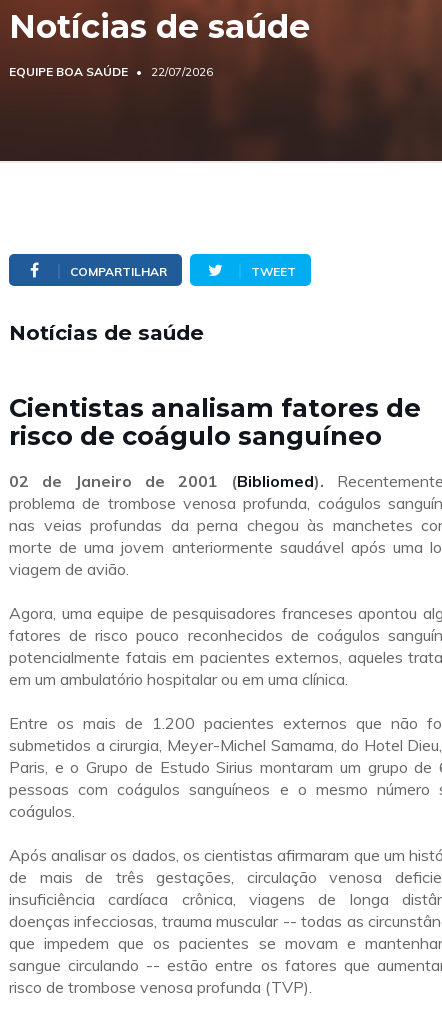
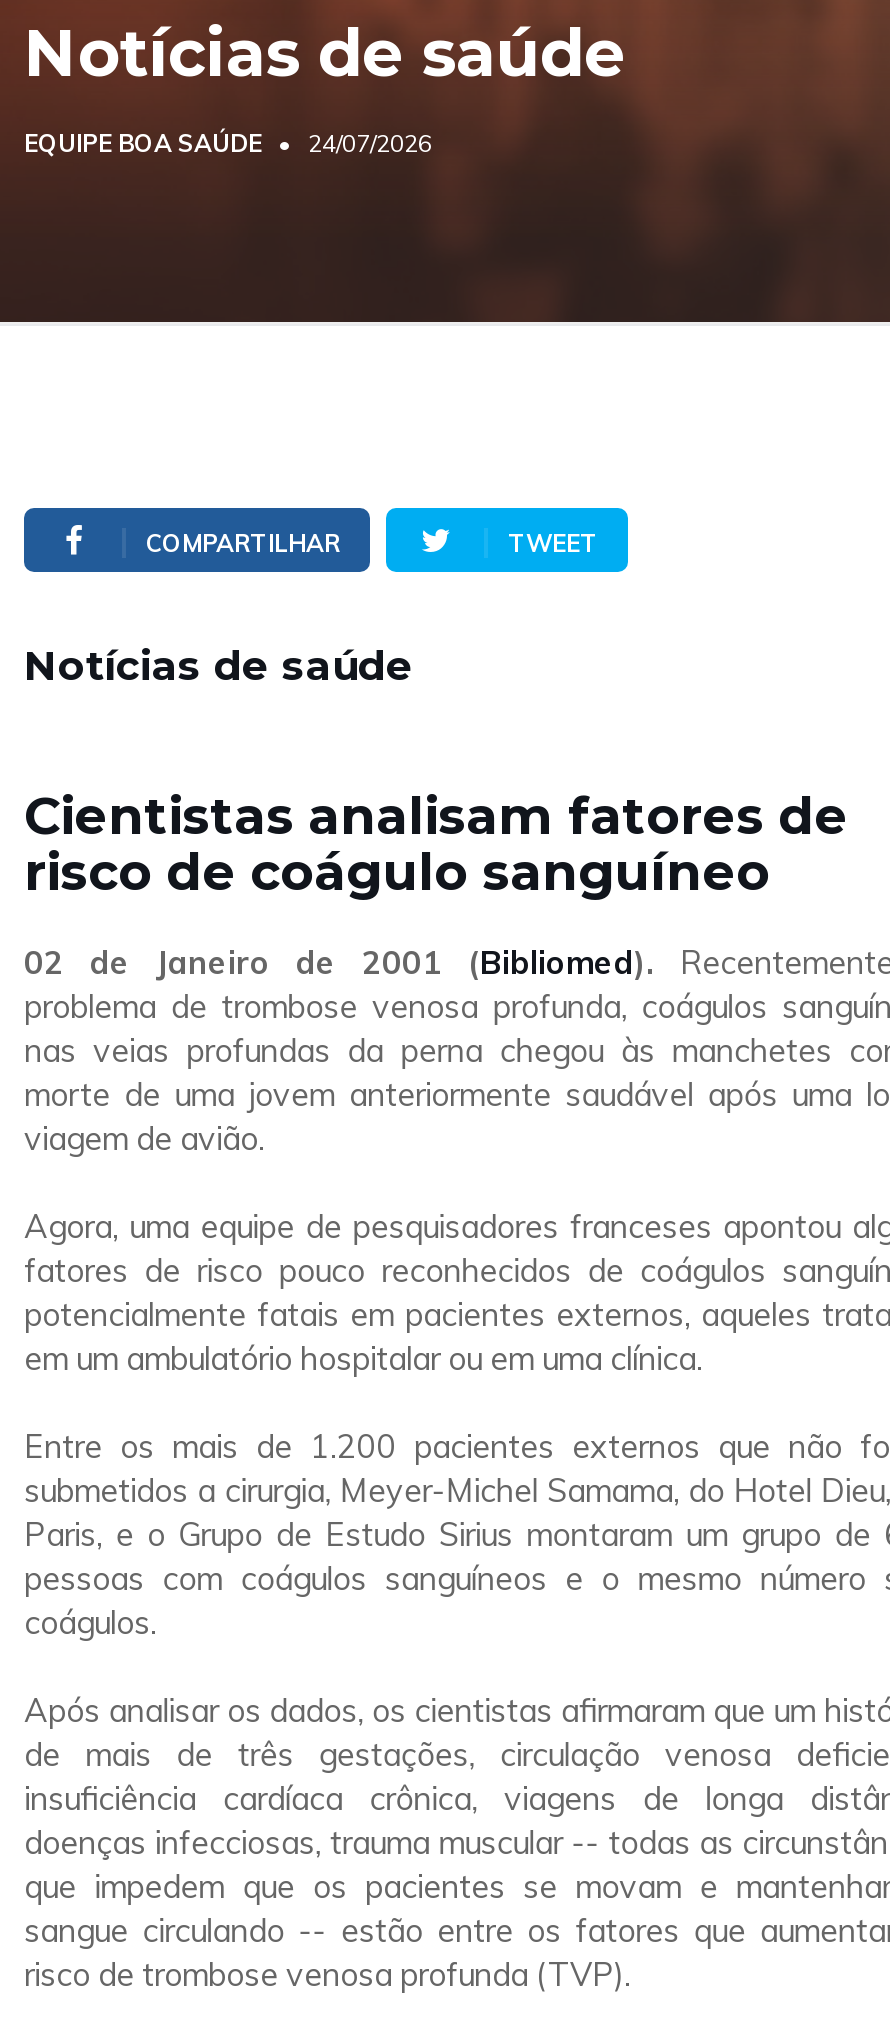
[9,64,213,79] EQUIPE BOA SAÚDE 22/07/2026 -> [24,128,432,158] EQUIPE BOA SAÚDE 24/07/2026

